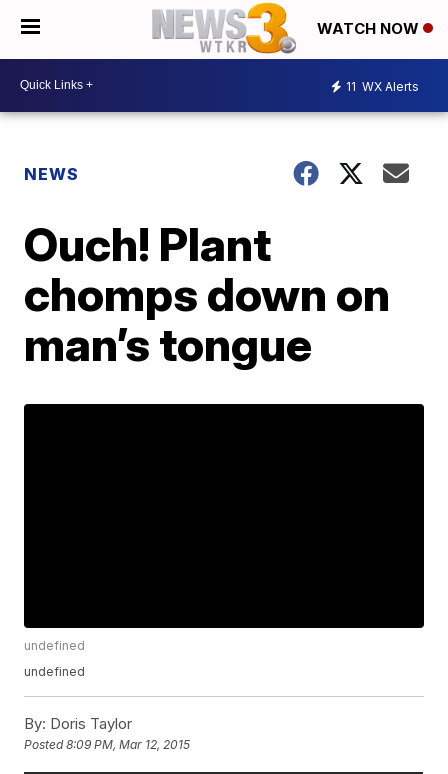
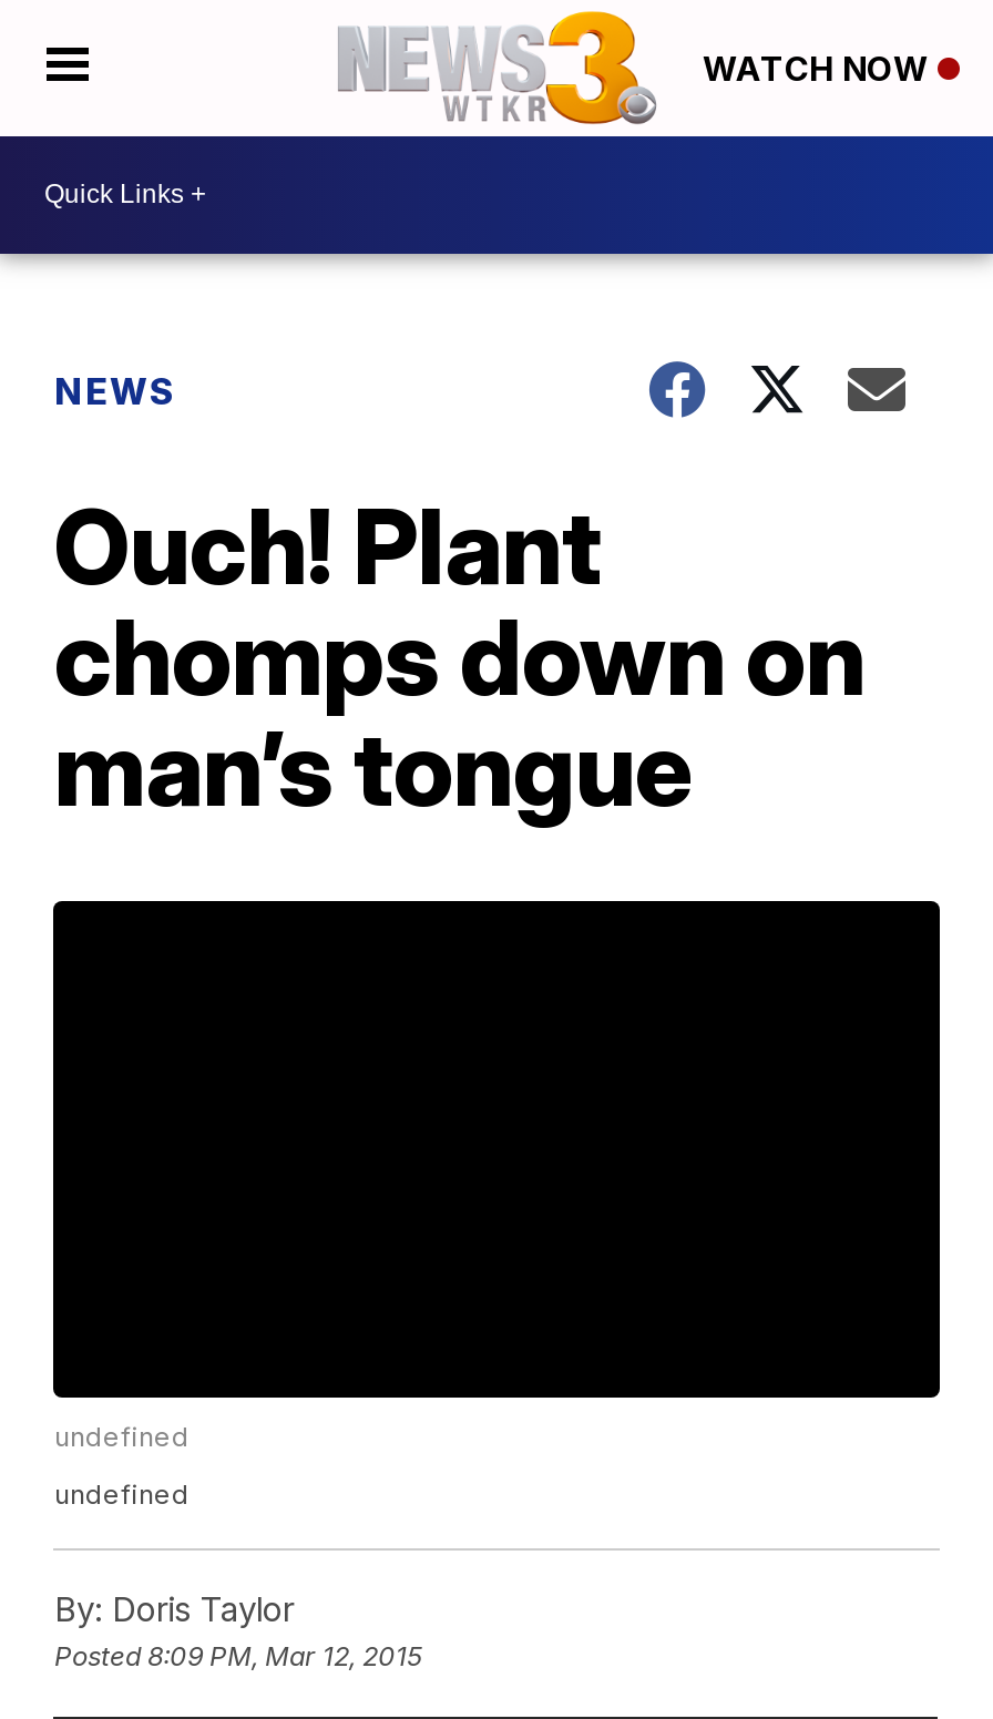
[346,79,419,94] 11 WX Alerts -> none

